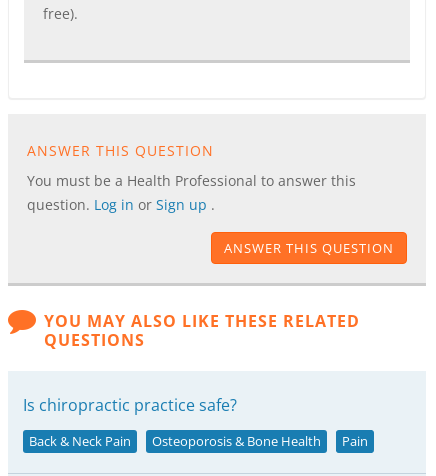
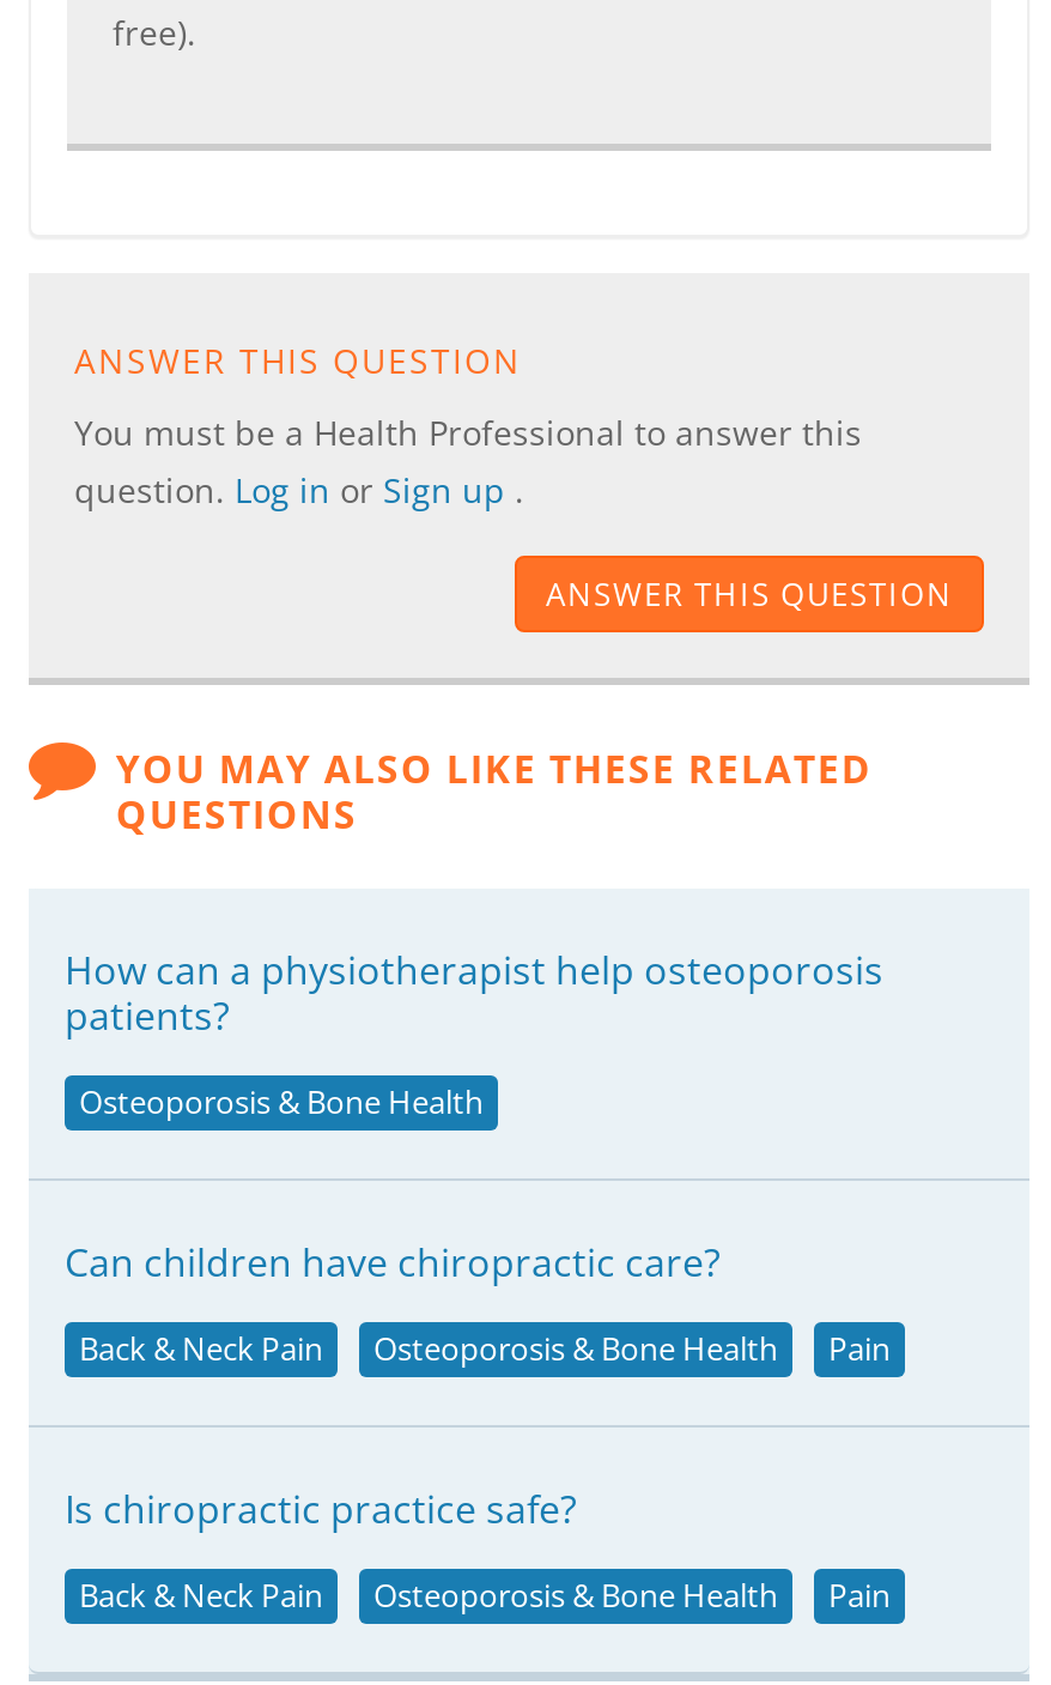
none -> [65,944,891,1370] How can a physiotherapist help osteoporosis | patients? | Osteoporosis & Bone Health | Can children have chiropractic care? | Back & Neck Pain | Osteoporosis & Bone Health | Pain

